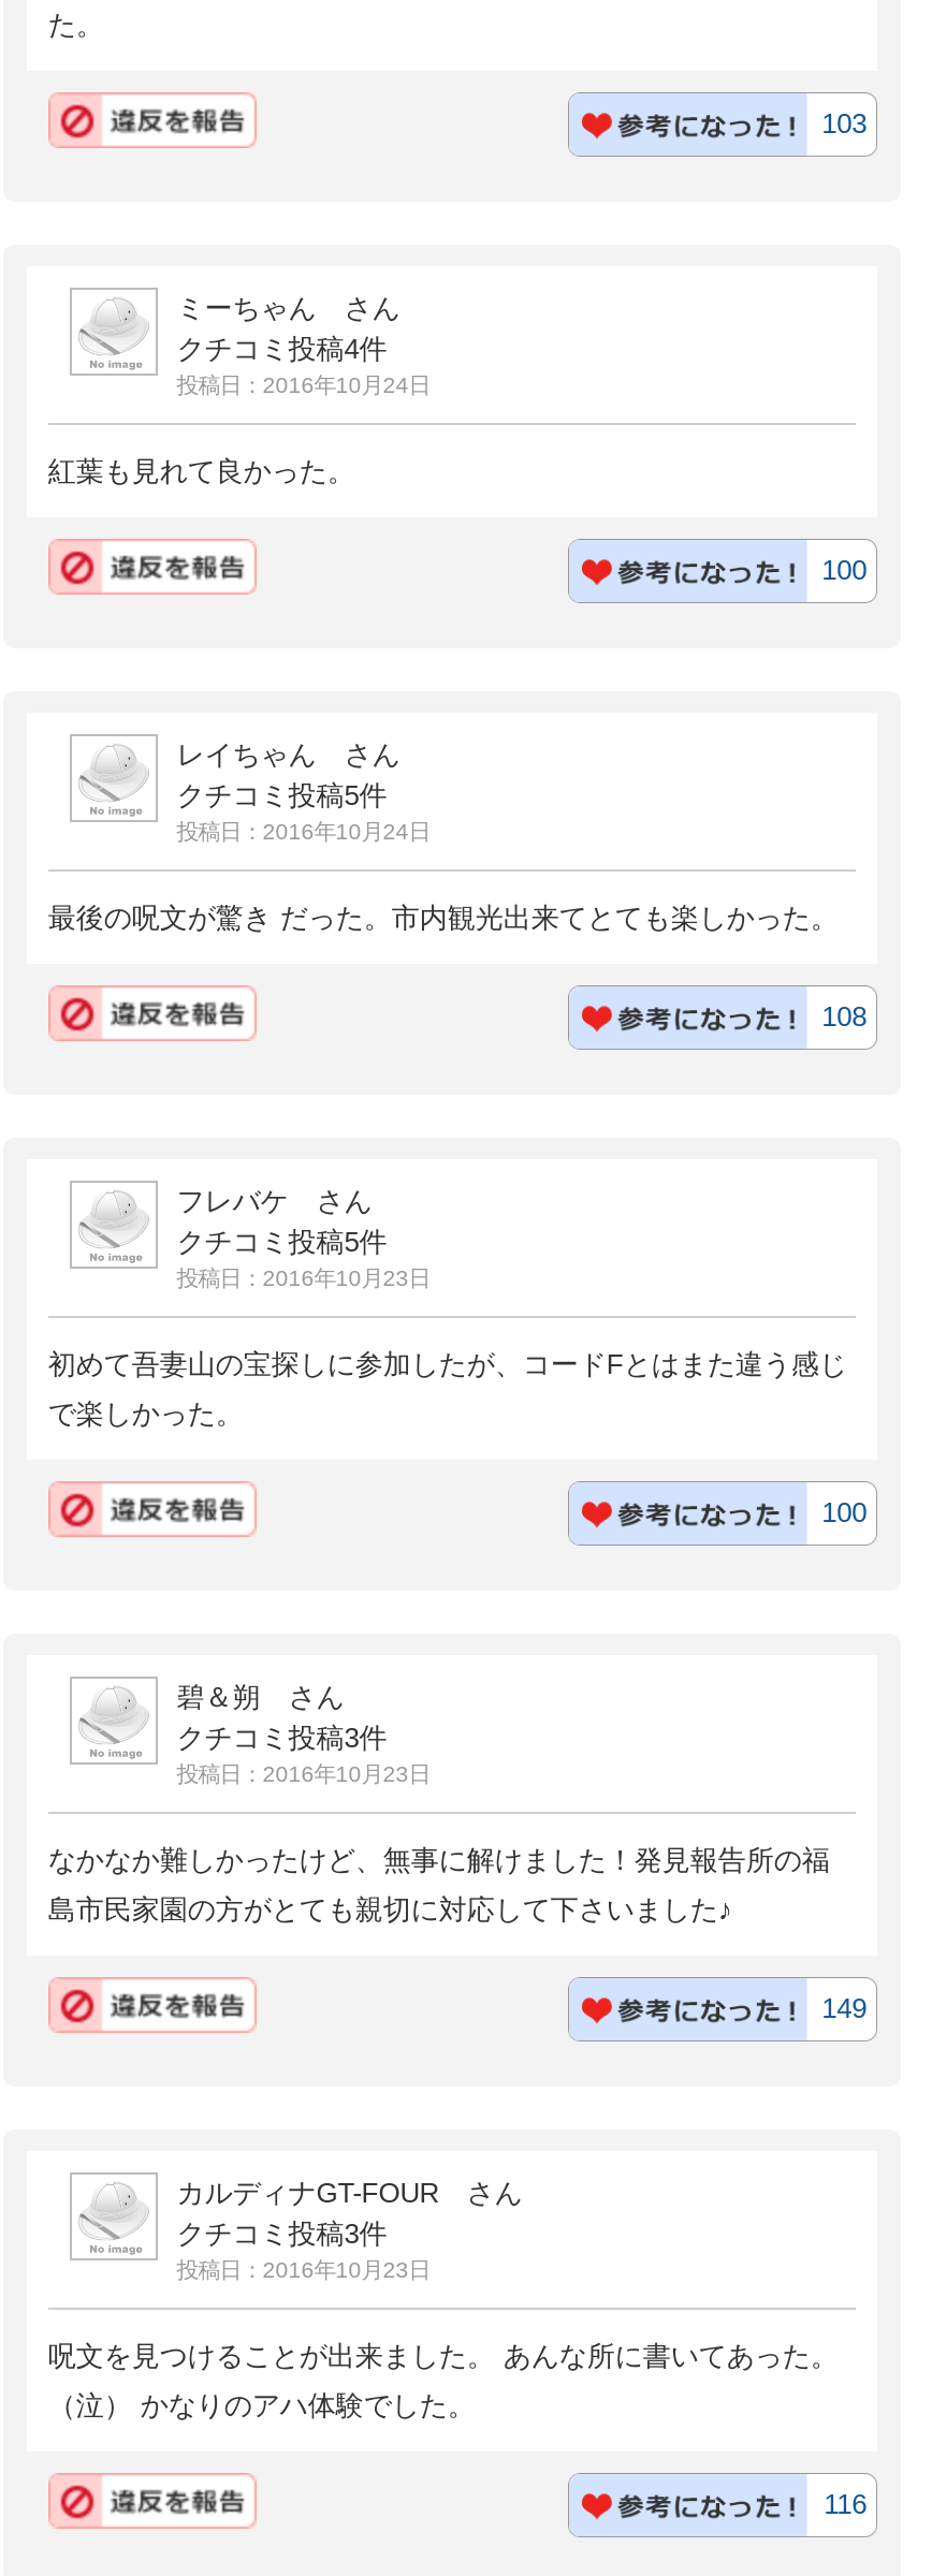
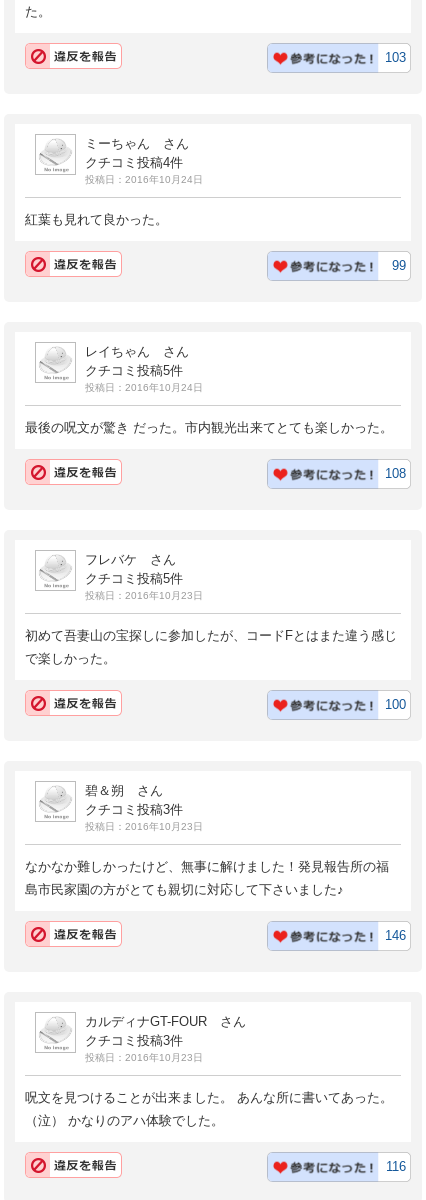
[822,554,867,586] 100 -> [392,258,406,273] 99
[822,1992,867,2024] 149 -> [385,928,406,943] 146

